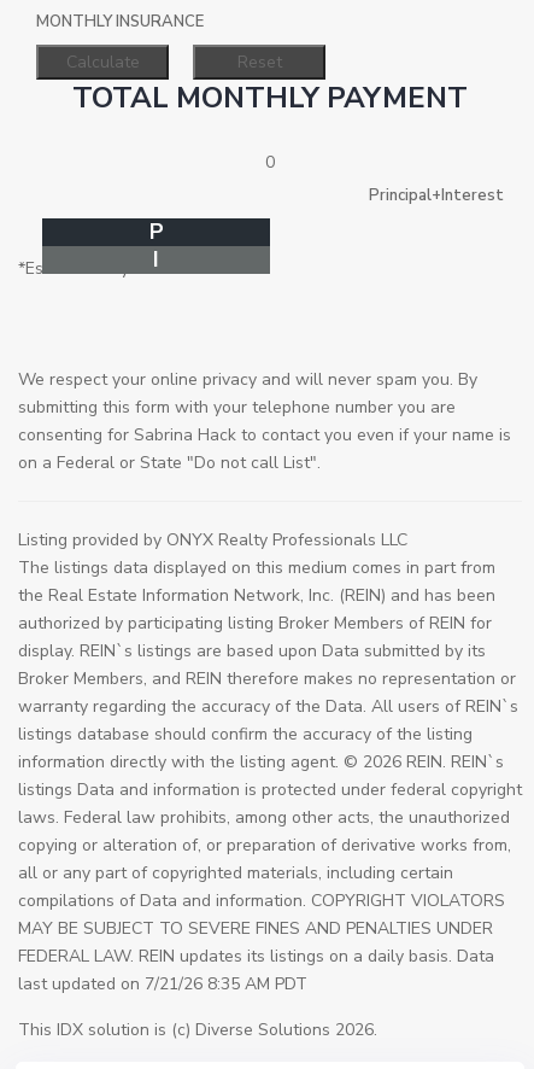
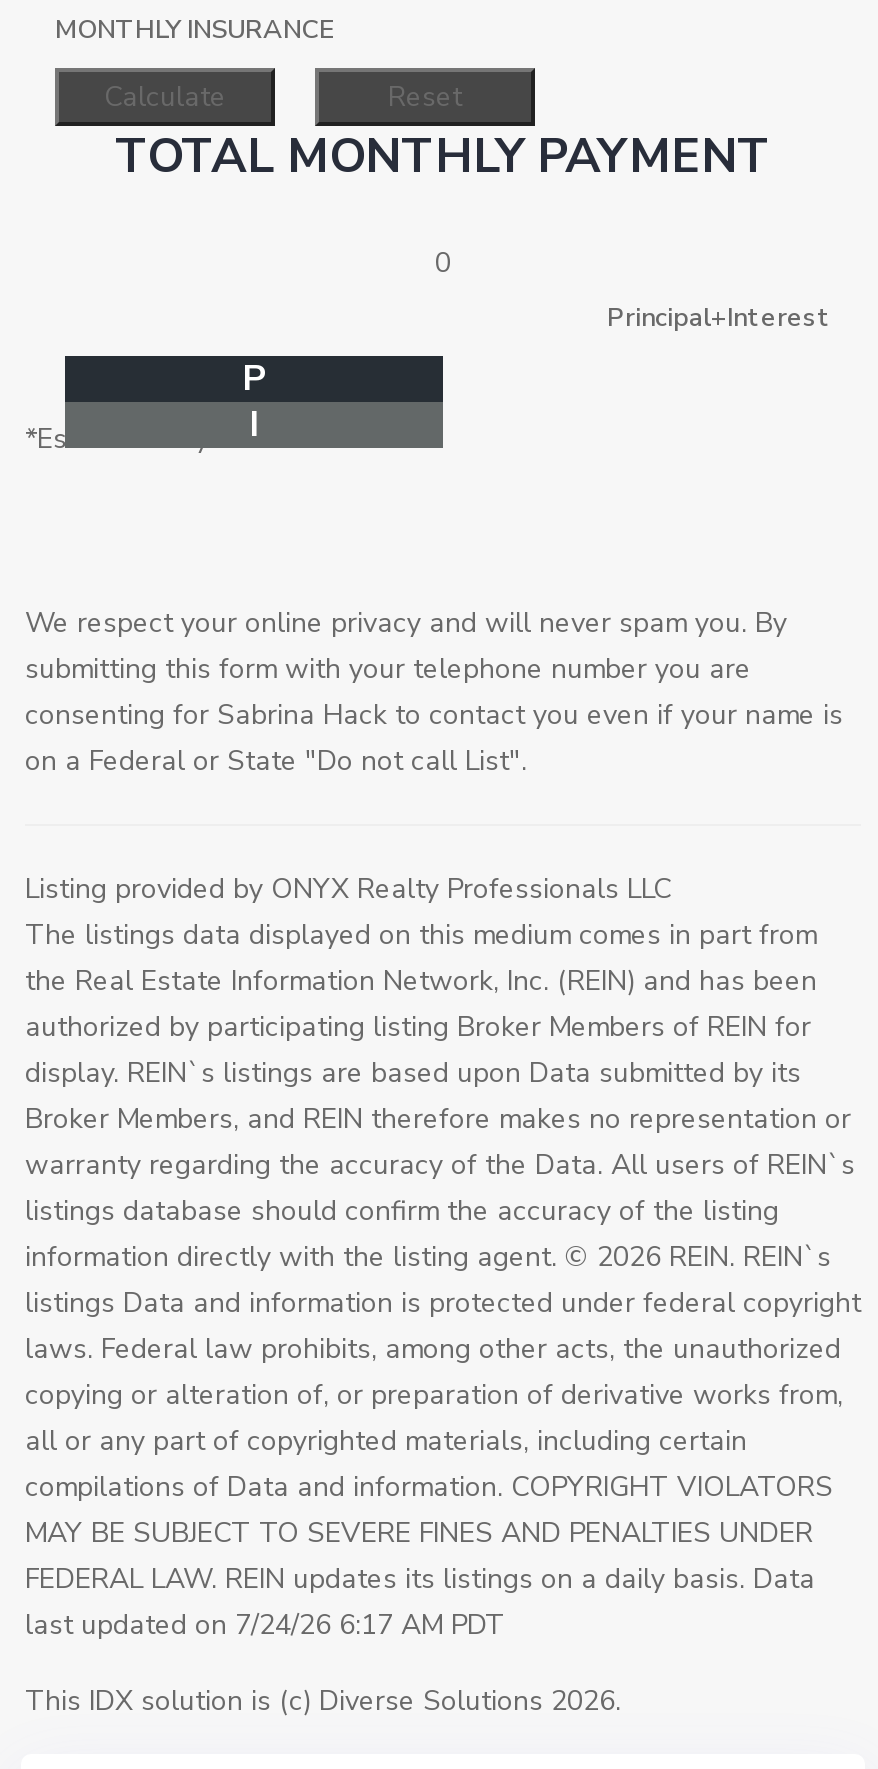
[18,972,307,995] last updated on 7/21/26 8:35 AM PDT -> [25,1606,505,1644] last updated on 7/24/26 6:17 AM PDT

